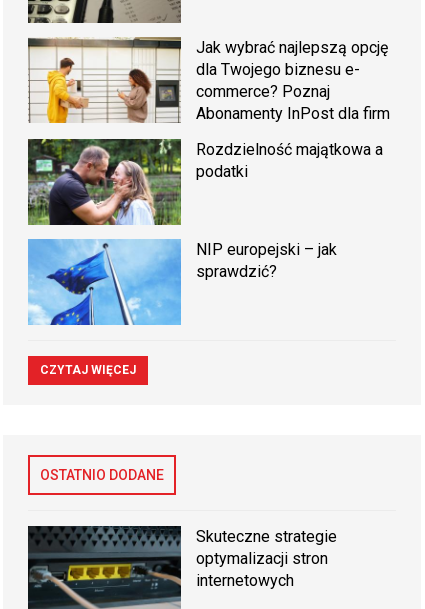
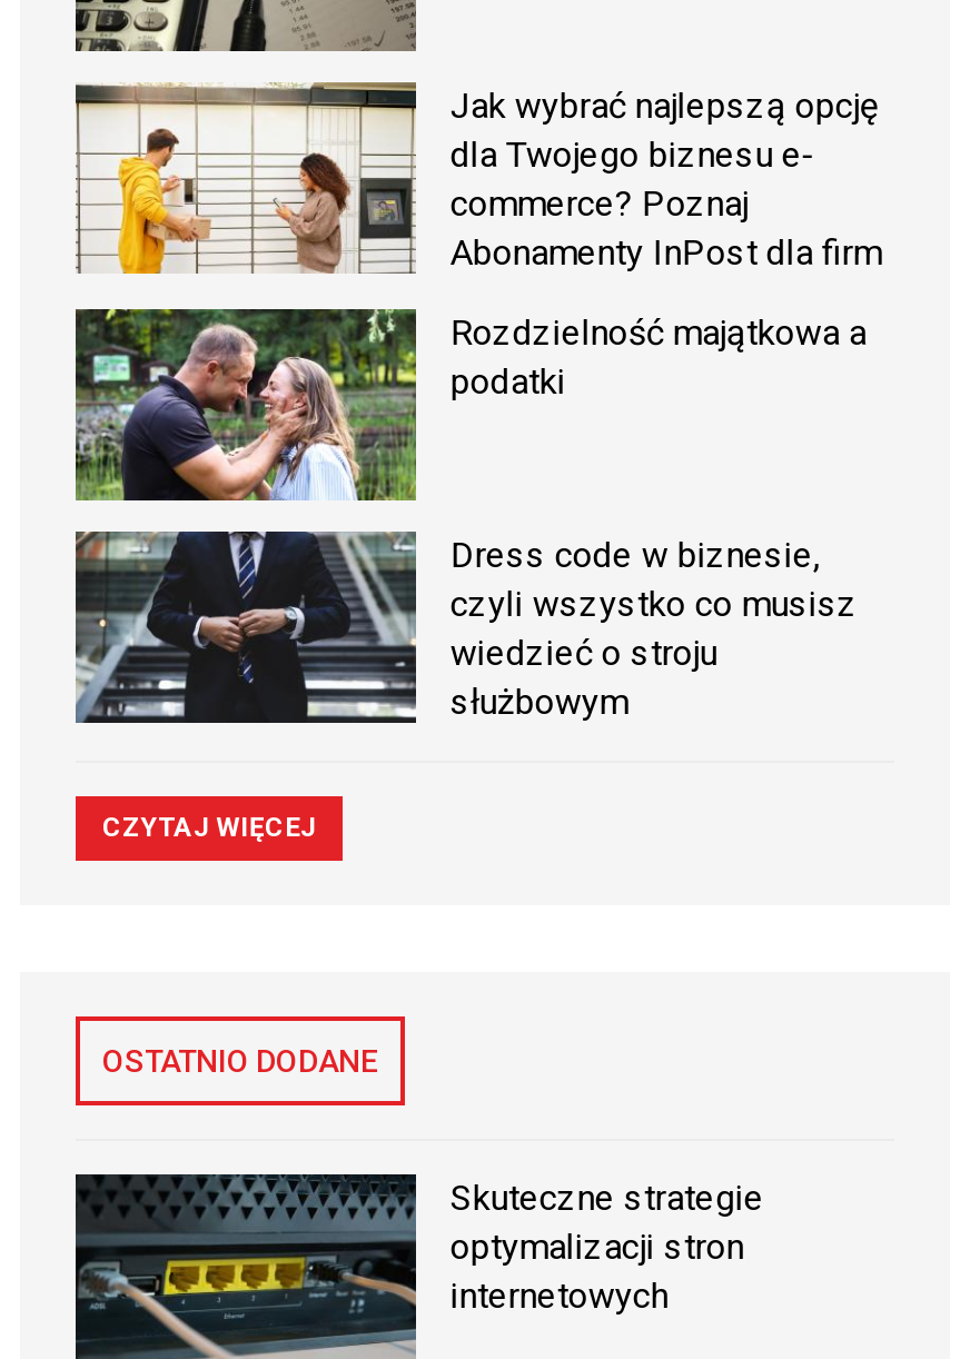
[27,238,337,326] [image] | NIP europejski – jak | sprawdzić? -> [73,529,857,725] [image] | Dress code w biznesie, | czyli wszystko co musisz | wiedzieć o stroju | służbowym

